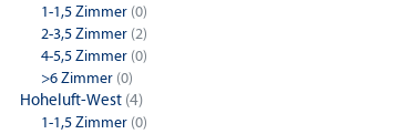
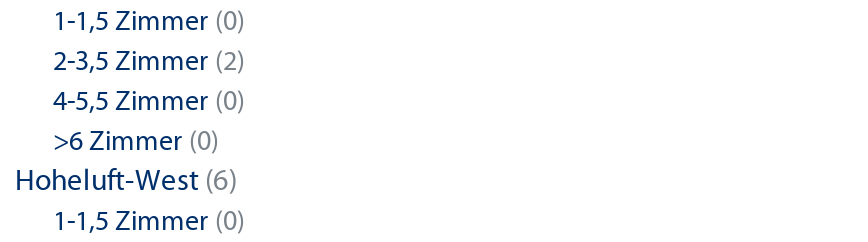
[20,91,143,110] Hoheluft-West (4) -> [15,164,237,198] Hoheluft-West (6)

